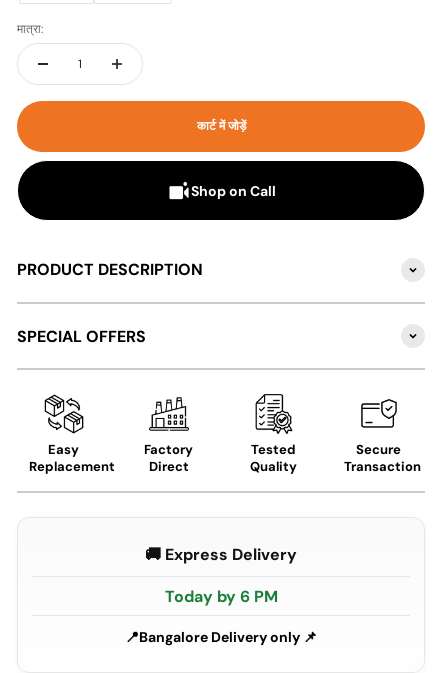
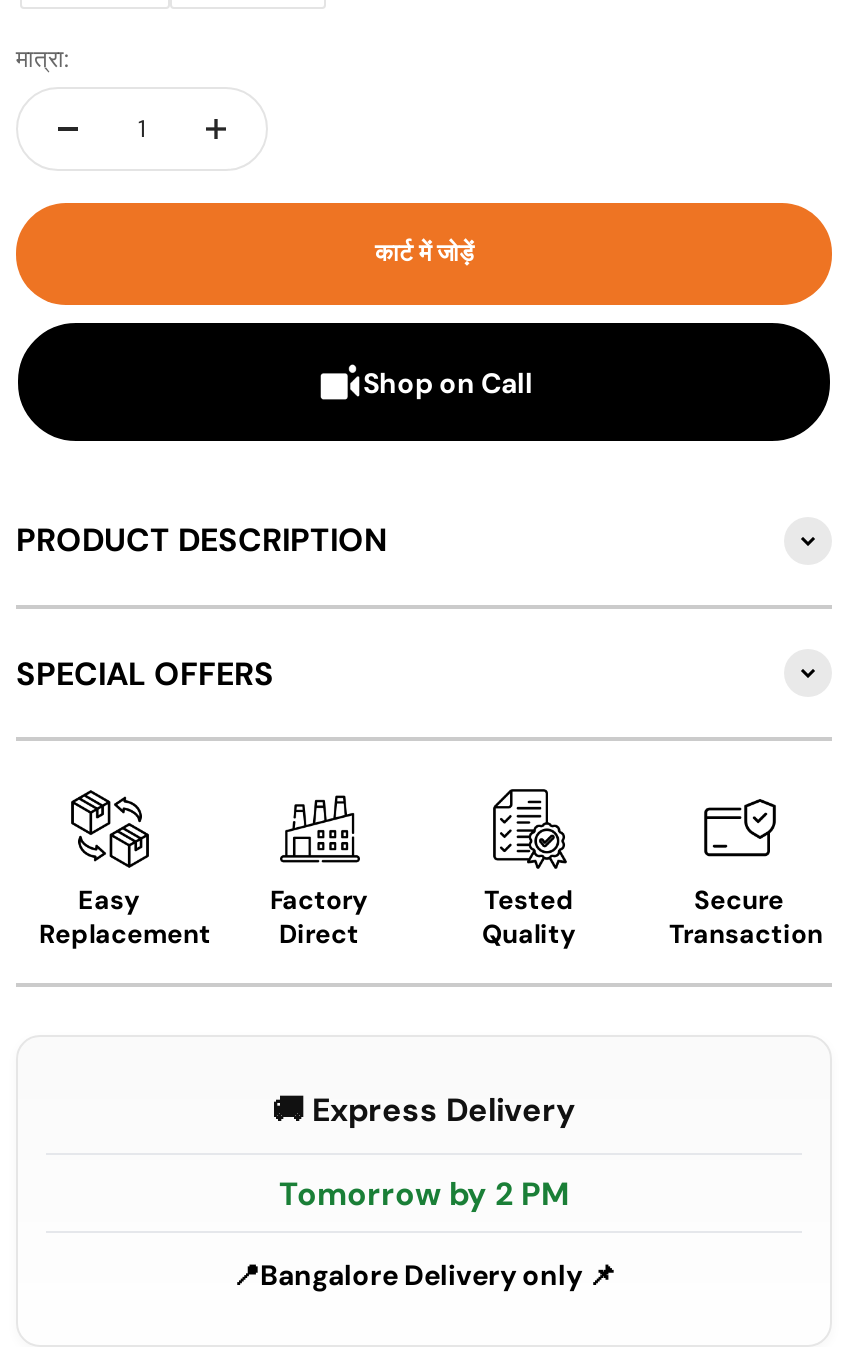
[164,586,277,607] Today by 6 PM -> [279,1173,569,1215] Tomorrow by 2 PM

